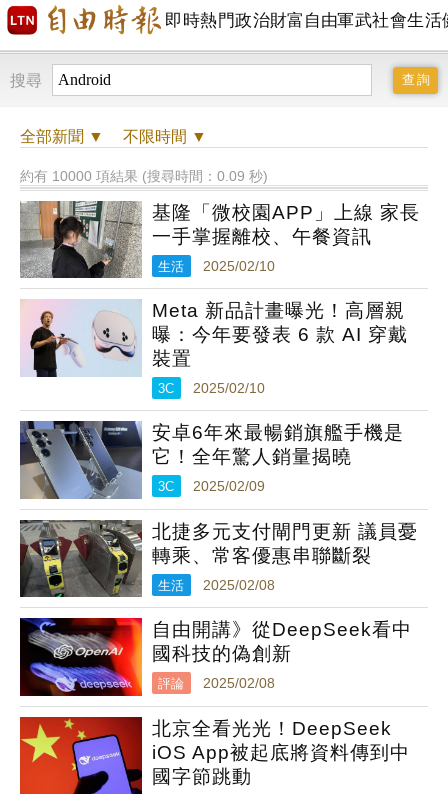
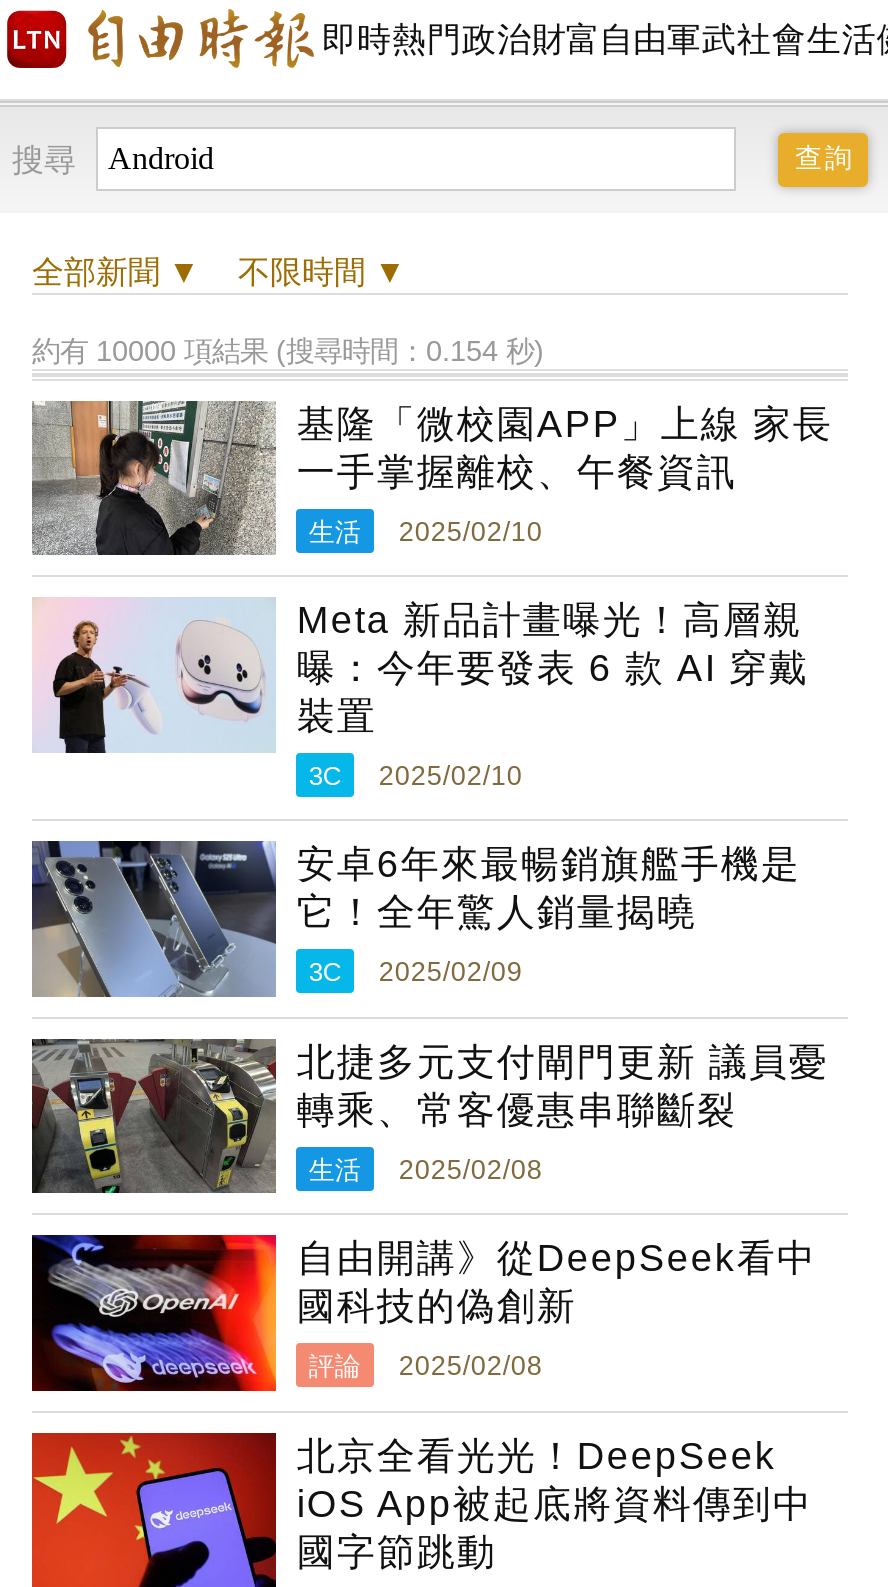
[20,168,268,184] 約有 10000 項結果 (搜尋時間：0.09 秒) -> [32,335,544,367] 約有 10000 項結果 (搜尋時間：0.154 秒)

